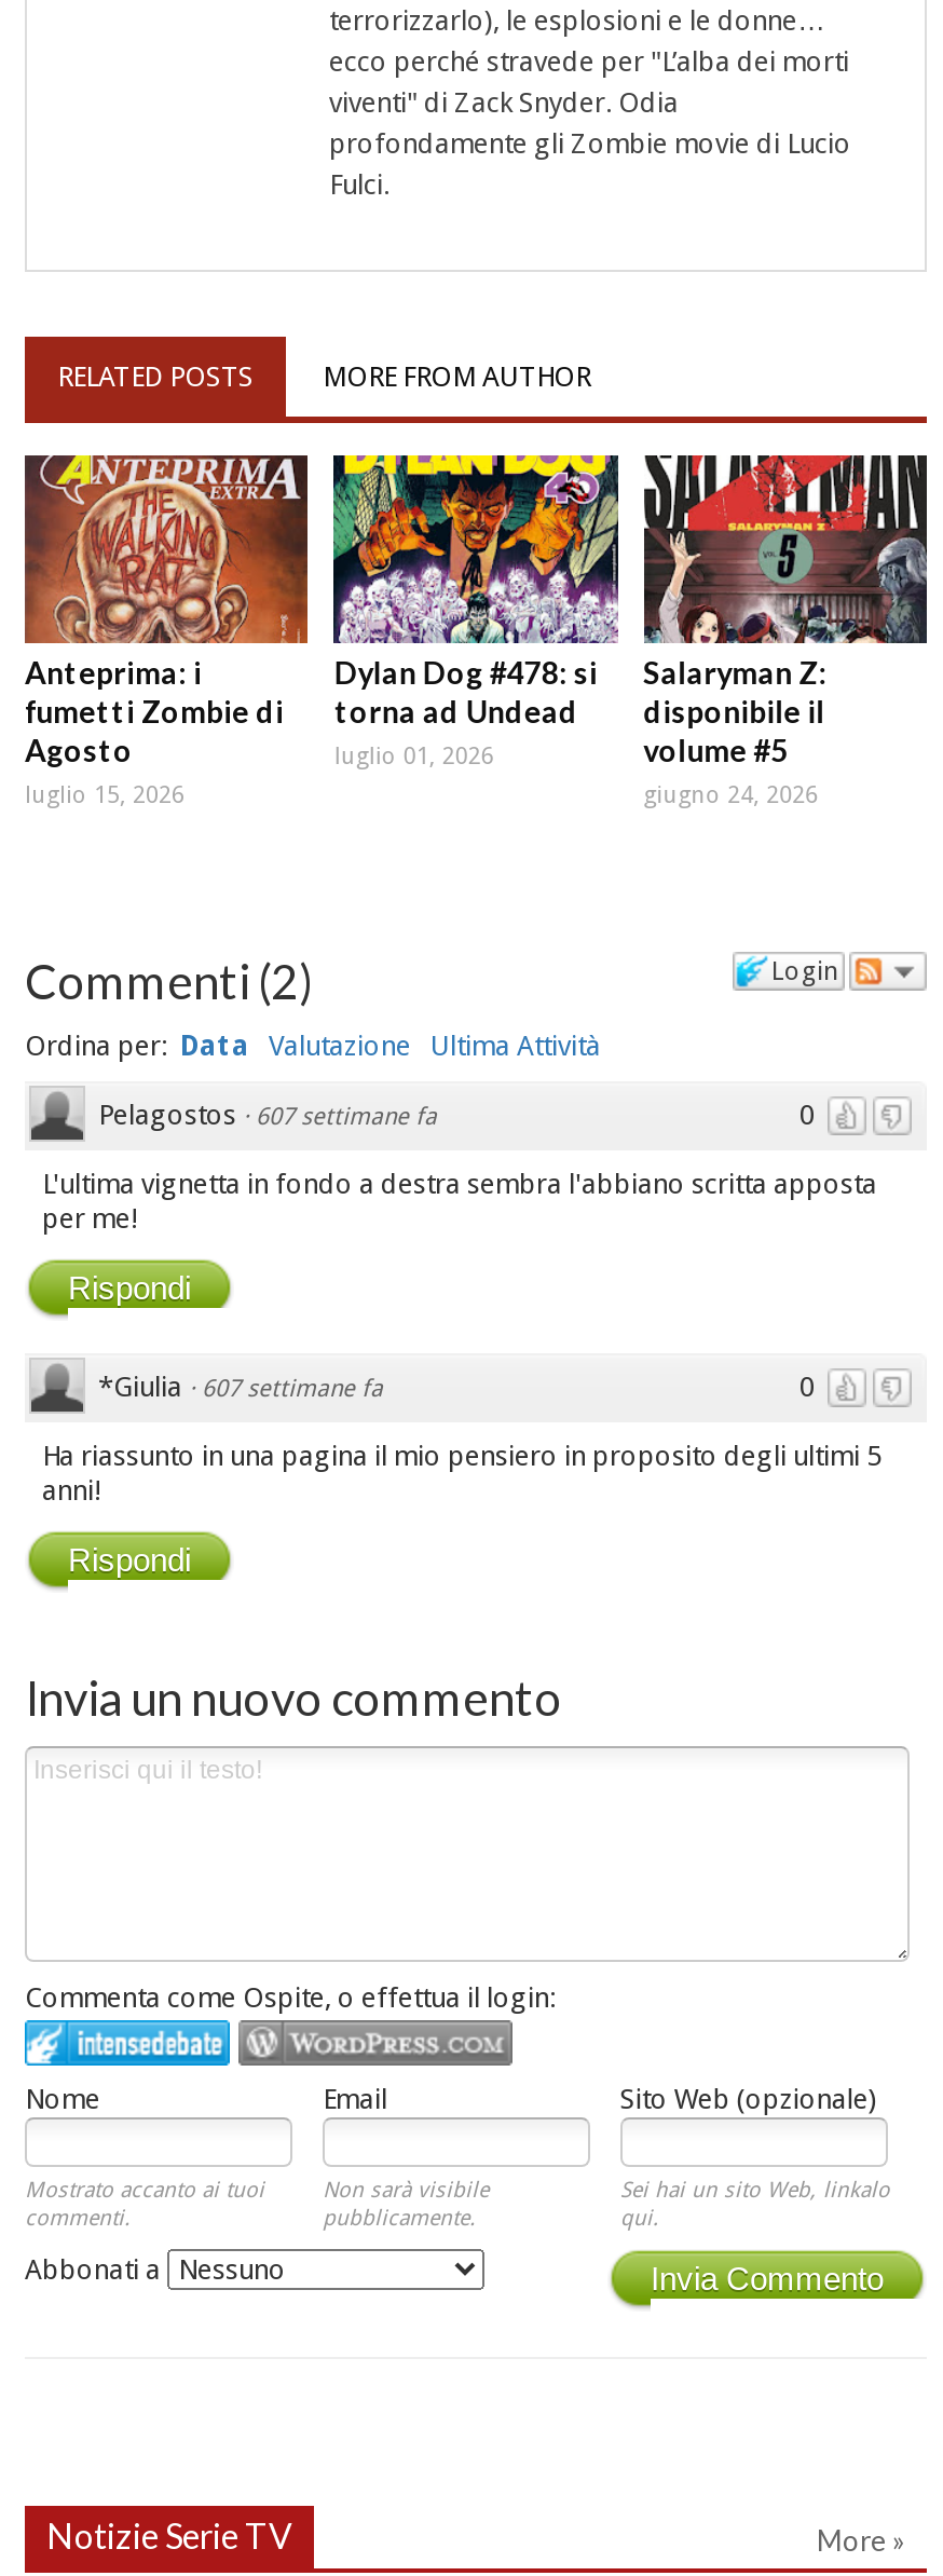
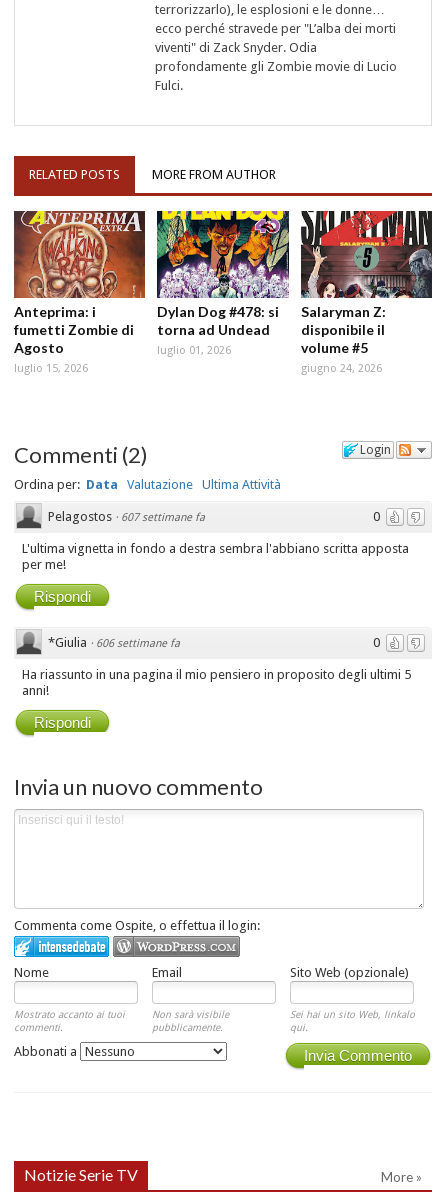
[98,1371,383,1404] *Giulia · 607 settimane fa -> [48,635,180,650] *Giulia · 606 settimane fa

